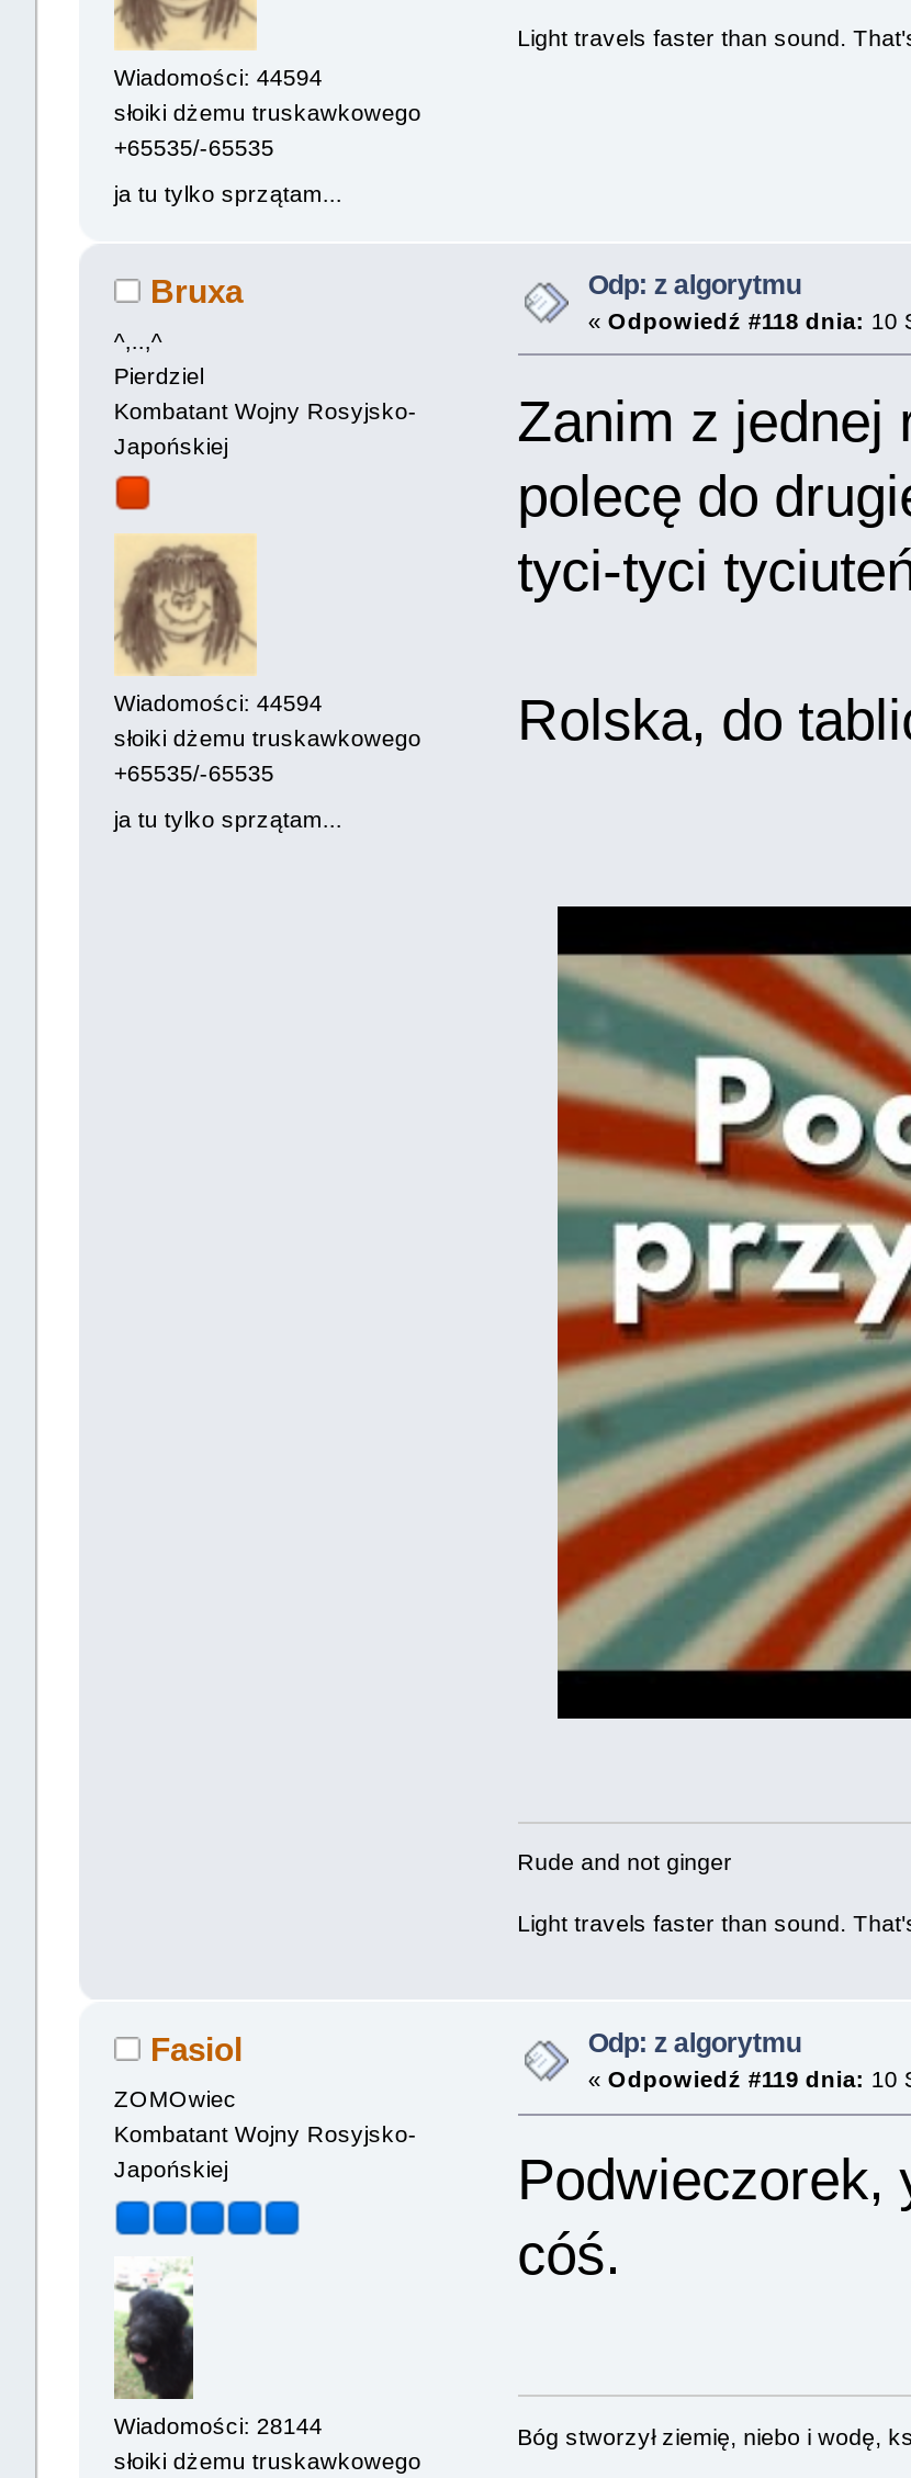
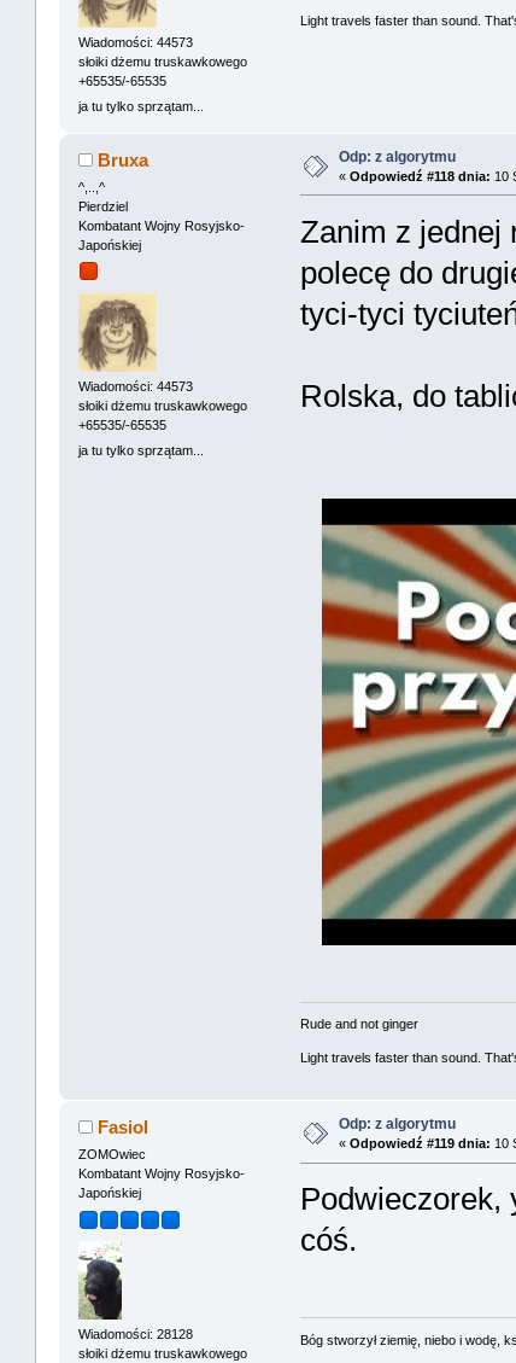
[114,63,322,89] Wiadomości: 44594 -> [78,34,193,49] Wiadomości: 44573
[114,688,322,714] Wiadomości: 44594 -> [78,378,193,393] Wiadomości: 44573
[114,2412,322,2438] Wiadomości: 28144 -> [78,1327,193,1341] Wiadomości: 28128

